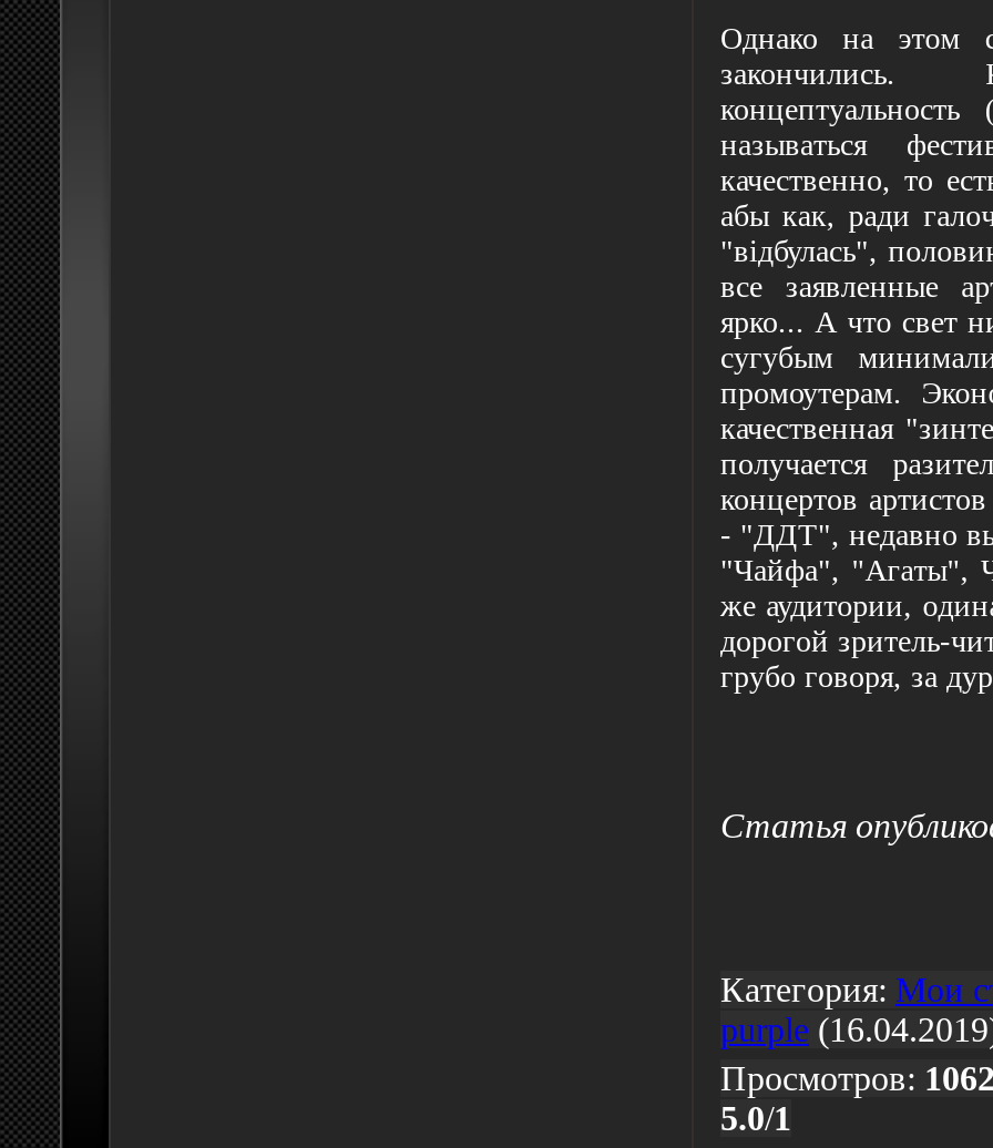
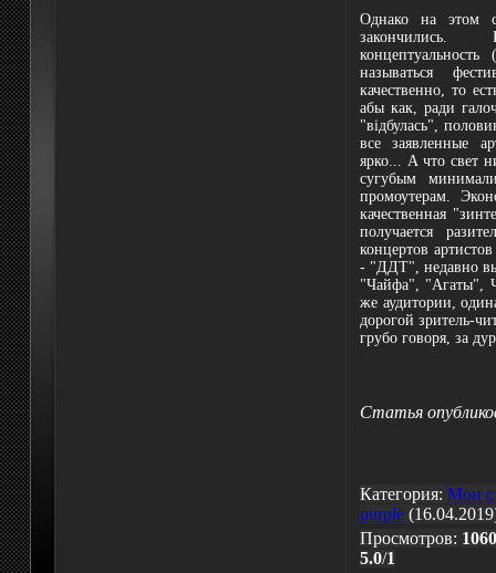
[720,1059,993,1097] Просмотров: 1062 -> [360,529,496,548] Просмотров: 1060

